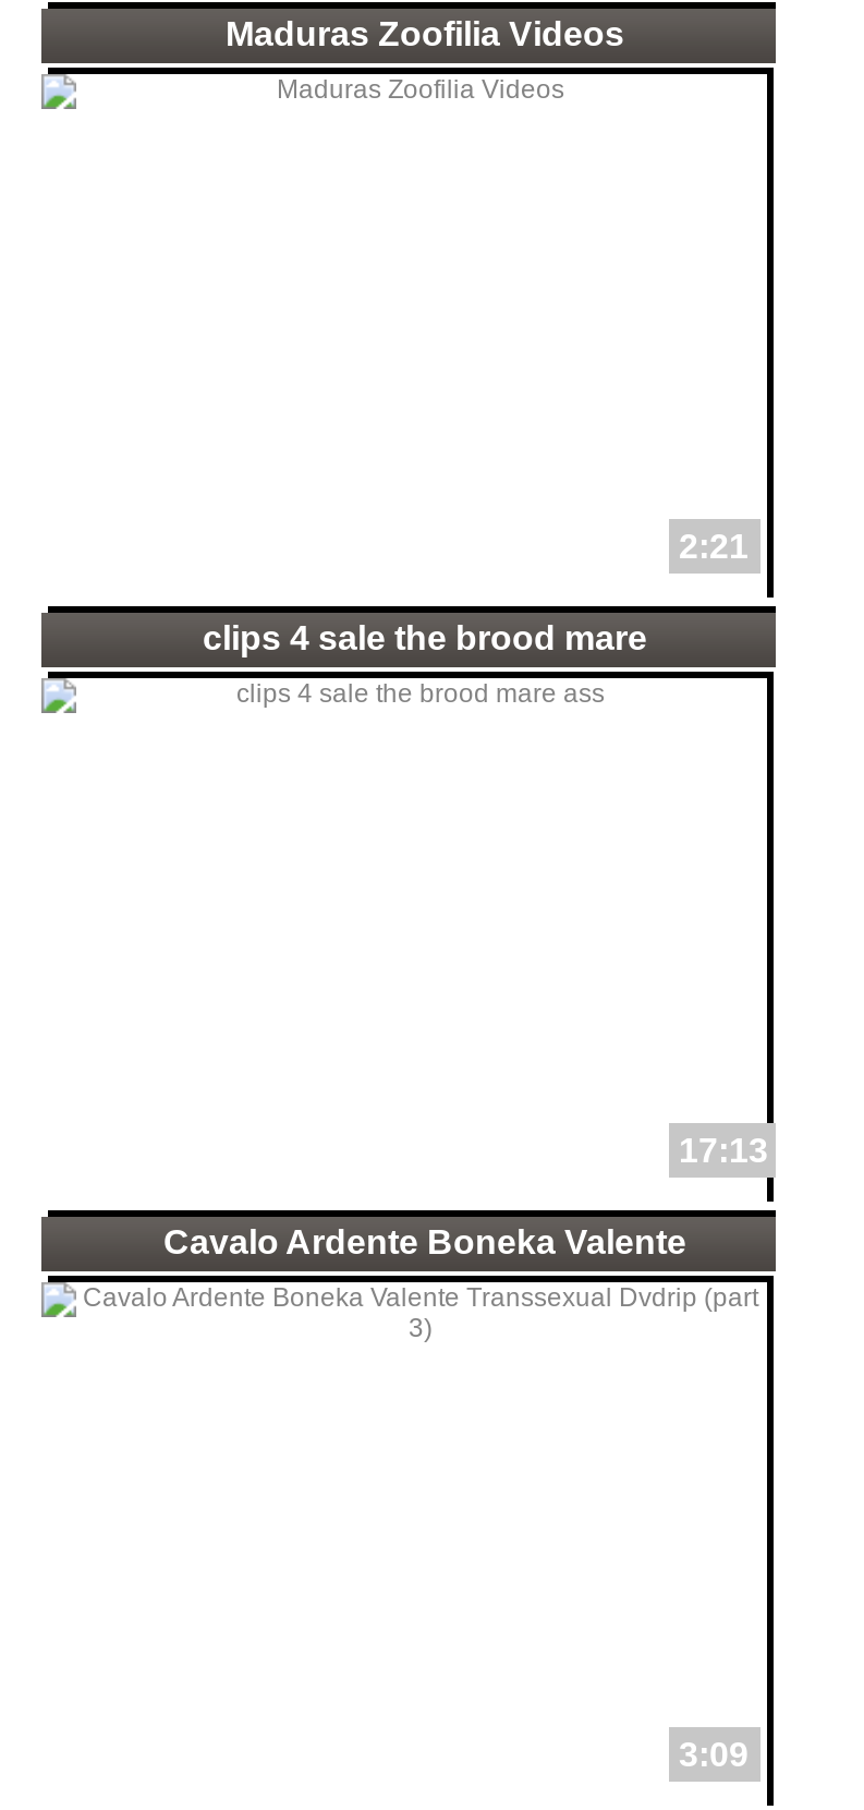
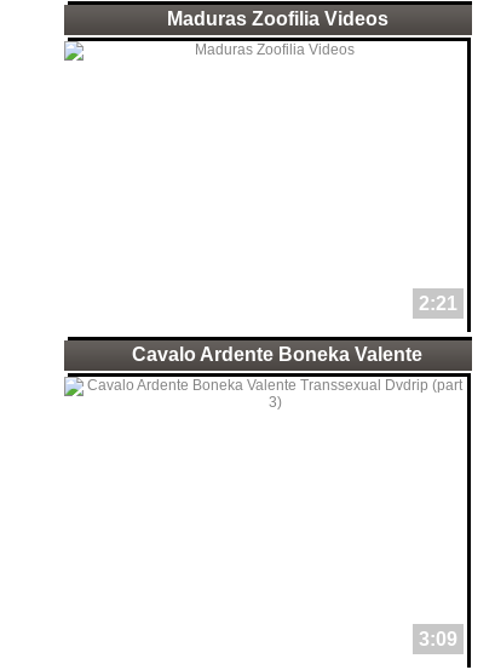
[203,619,647,656] clips 4 sale the brood mare -> none
[679,1132,768,1169] 17:13 -> none

